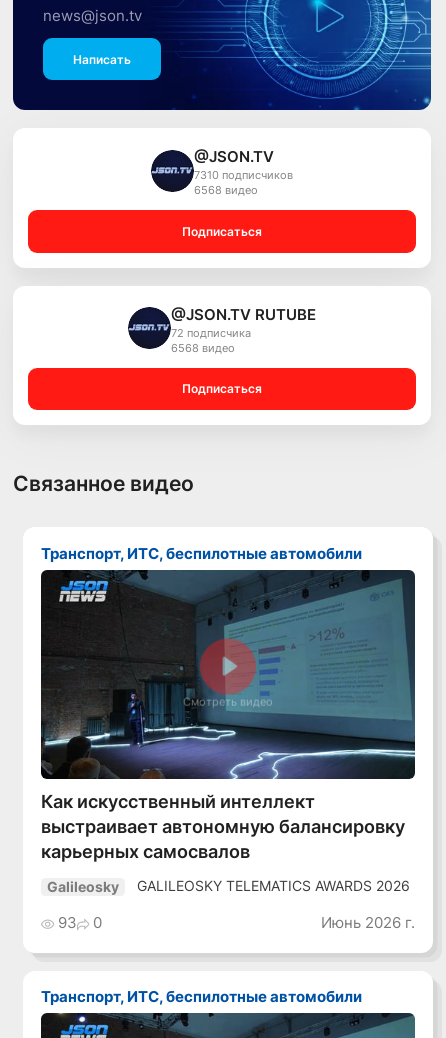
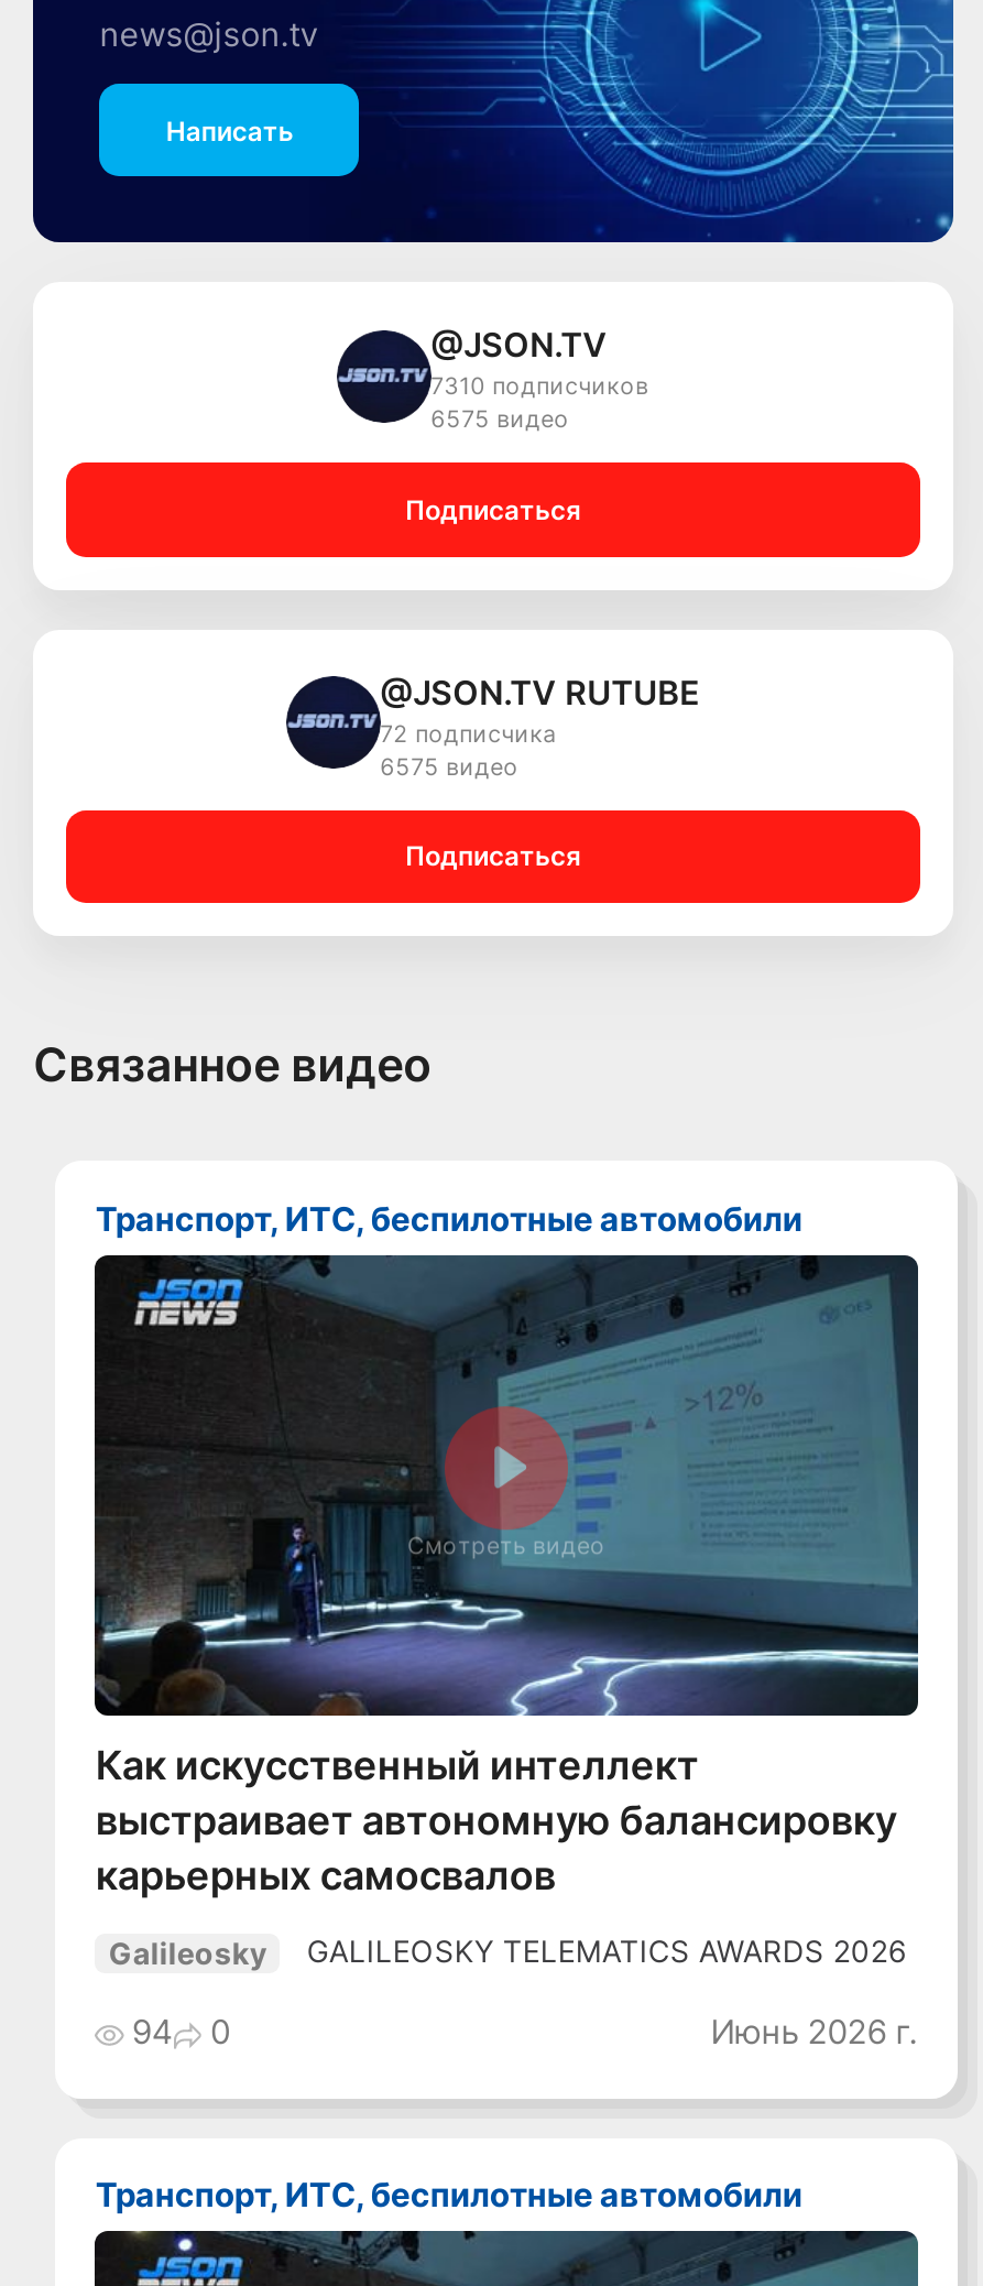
[194,184,258,197] 6568 видео -> [431,406,569,435] 6575 видео
[171,342,235,355] 6568 видео -> [380,753,519,781] 6575 видео
[58,913,102,932] 93 0 -> [132,2010,230,2052] 94 0

